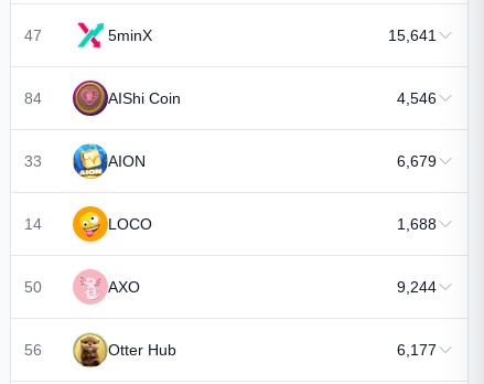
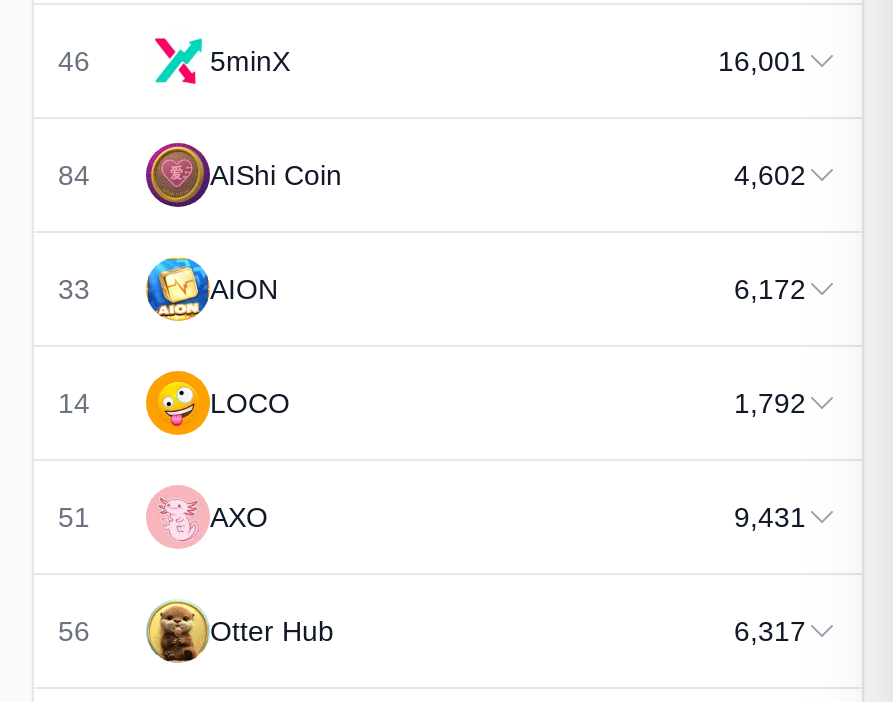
[24,26,42,44] 47 -> [58,45,90,77] 46
[388,26,437,44] 15,641 -> [718,45,806,77] 16,001
[397,89,437,107] 4,546 -> [734,159,806,191] 4,602
[397,152,437,170] 6,679 -> [734,273,806,305] 6,172
[397,215,437,233] 1,688 -> [734,387,806,419] 1,792
[24,278,42,296] 50 -> [58,501,90,533] 51
[397,278,437,296] 9,244 -> [734,501,806,533] 9,431
[397,341,437,359] 6,177 -> [734,615,806,647] 6,317

